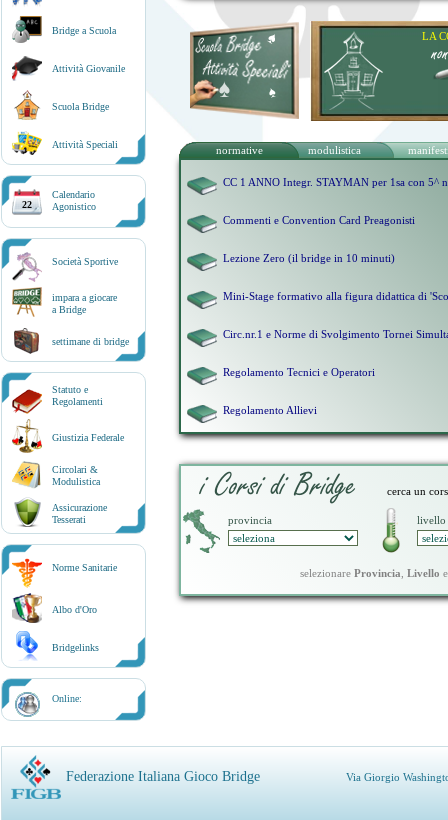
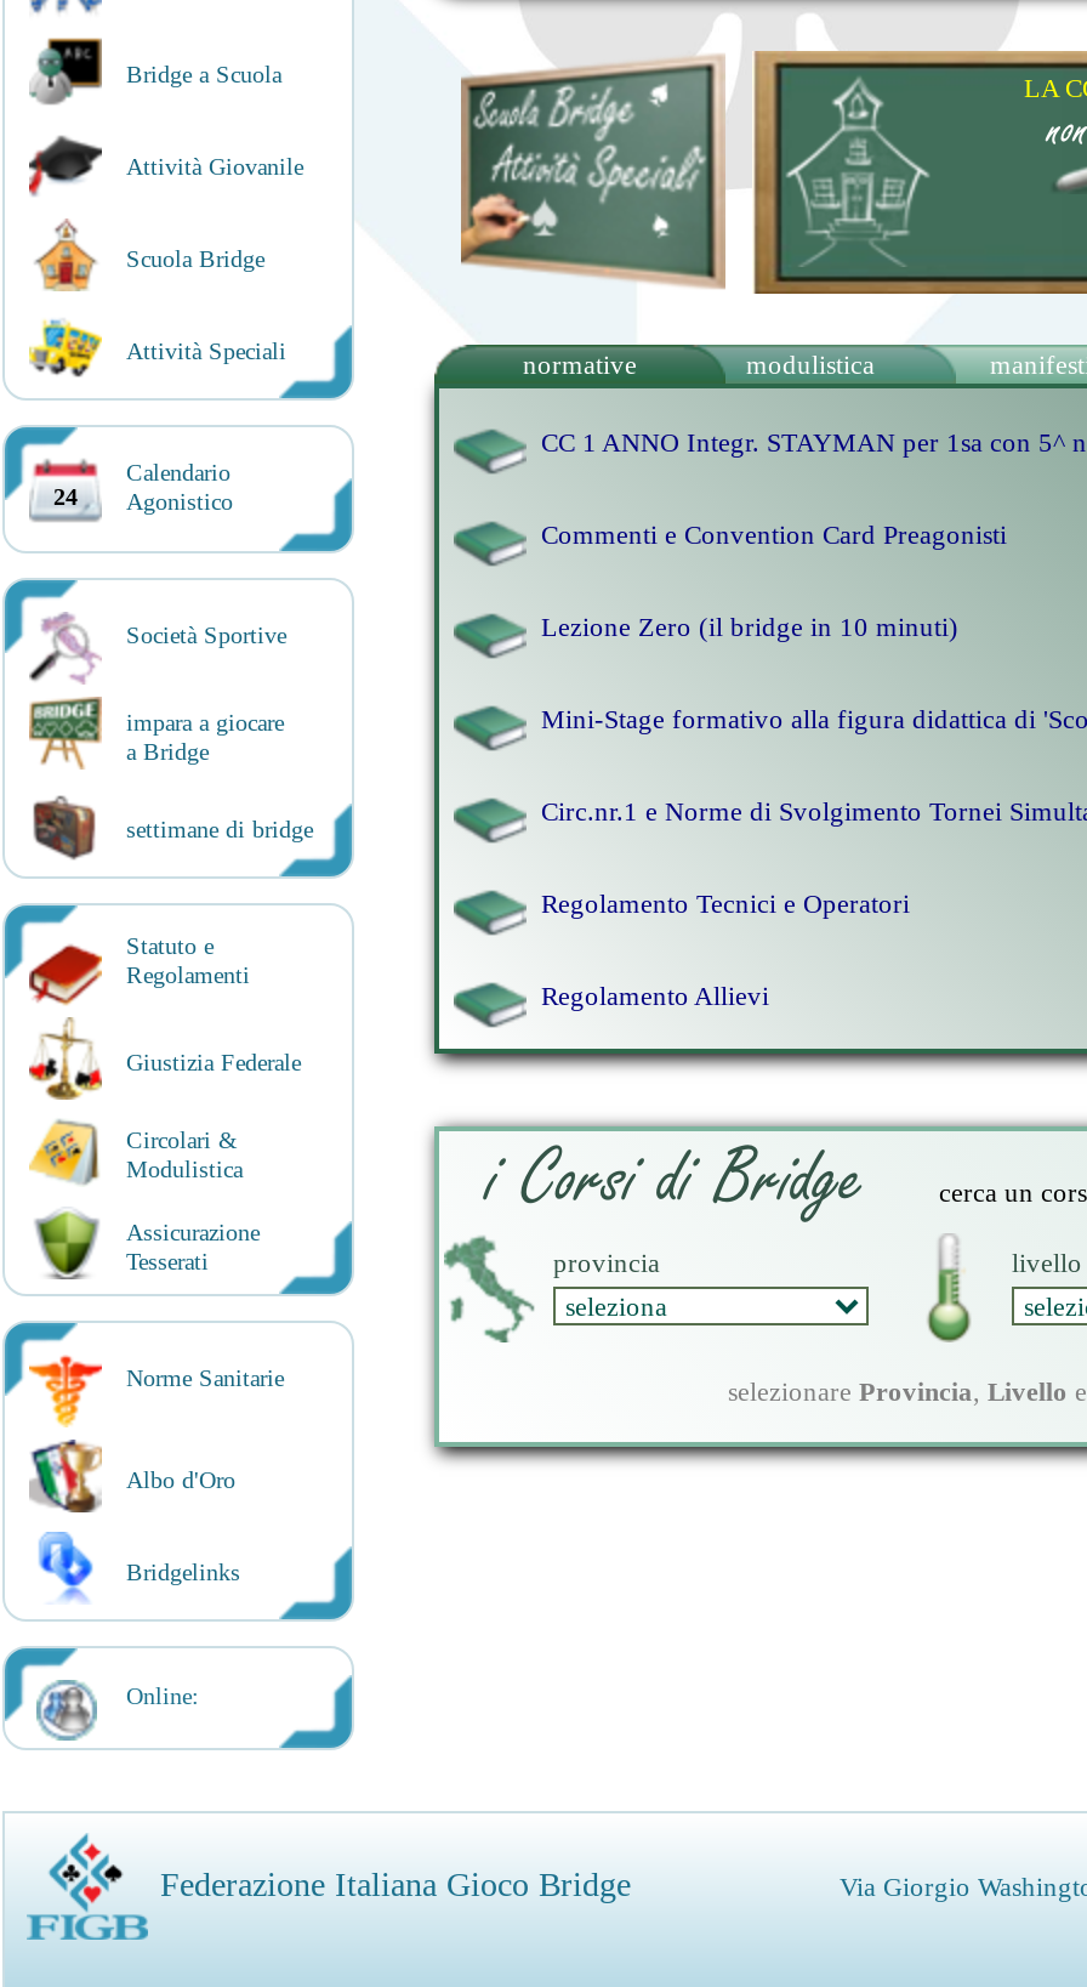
[22,199,96,212] 22 Agonistico -> [53,483,233,515] 24 Agonistico

